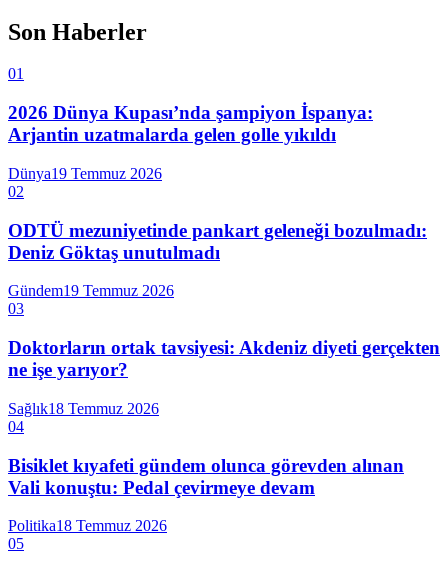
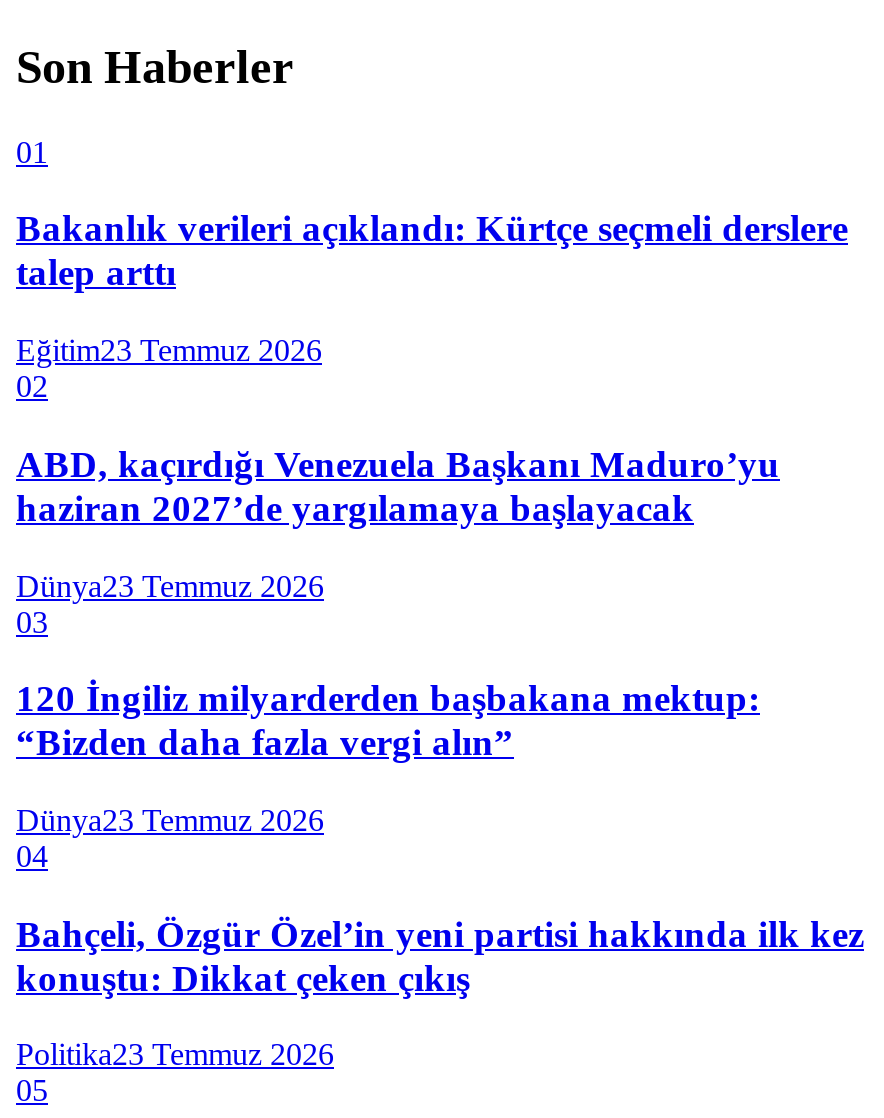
[8,102,373,145] 2026 Dünya Kupası’nda şampiyon İspanya: | Arjantin uzatmalarda gelen golle yıkıldı -> [16,207,848,293] Bakanlık verileri açıklandı: Kürtçe seçmeli derslere | talep arttı
[8,165,162,182] Dünya19 Temmuz 2026 -> [16,333,322,367] Eğitim23 Temmuz 2026
[8,220,427,263] ODTÜ mezuniyetinde pankart geleneği bozulmadı: | Deniz Göktaş unutulmadı -> [16,442,780,528] ABD, kaçırdığı Venezuela Başkanı Maduro’yu | haziran 2027’de yargılamaya başlayacak
[8,282,174,299] Gündem19 Temmuz 2026 -> [16,568,324,602] Dünya23 Temmuz 2026
[8,337,440,380] Doktorların ortak tavsiyesi: Akdeniz diyeti gerçekten | ne işe yarıyor? -> [16,677,760,763] 120 İngiliz milyarderden başbakana mektup: | “Bizden daha fazla vergi alın”
[8,400,159,417] Sağlık18 Temmuz 2026 -> [16,803,324,837] Dünya23 Temmuz 2026
[8,454,404,497] Bisiklet kıyafeti gündem olunca görevden alınan | Vali konuştu: Pedal çevirmeye devam -> [16,912,864,998] Bahçeli, Özgür Özel’in yeni partisi hakkında ilk kez | konuştu: Dikkat çeken çıkış
[8,517,167,534] Politika18 Temmuz 2026 -> [16,1037,334,1071] Politika23 Temmuz 2026

